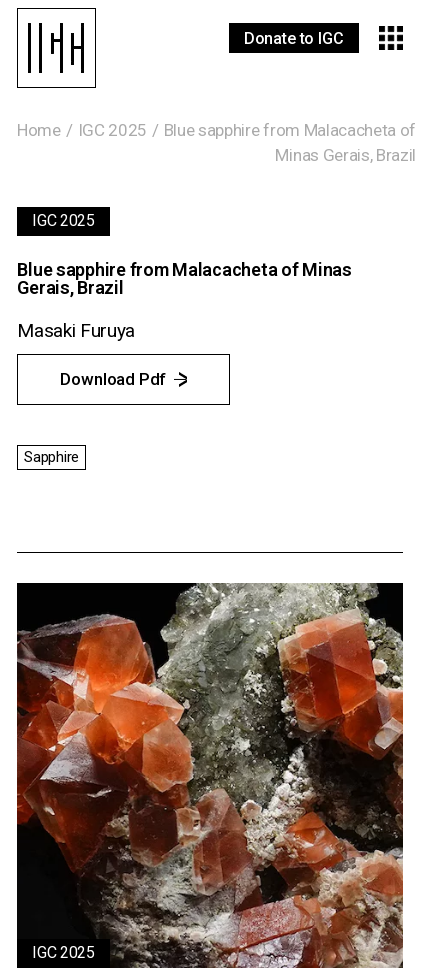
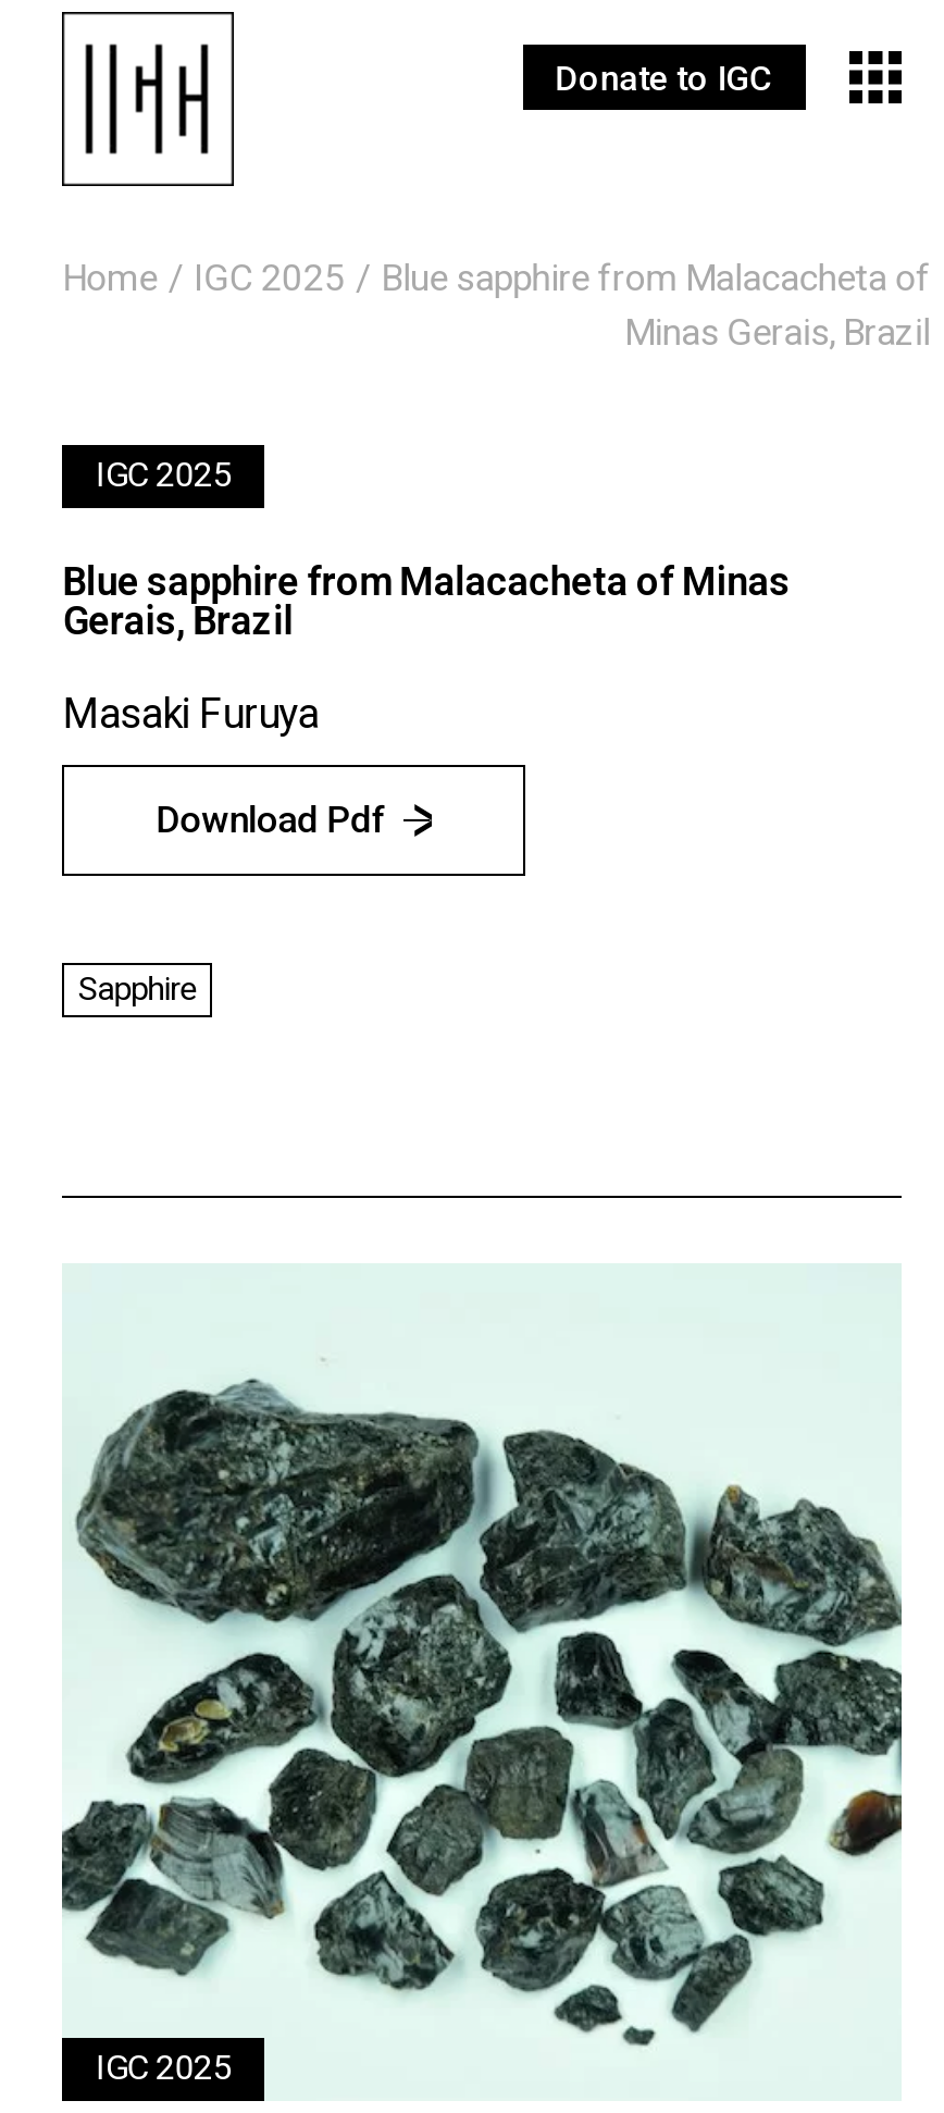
[16,582,404,969] [image] -> [60,1263,904,2101] [image]

